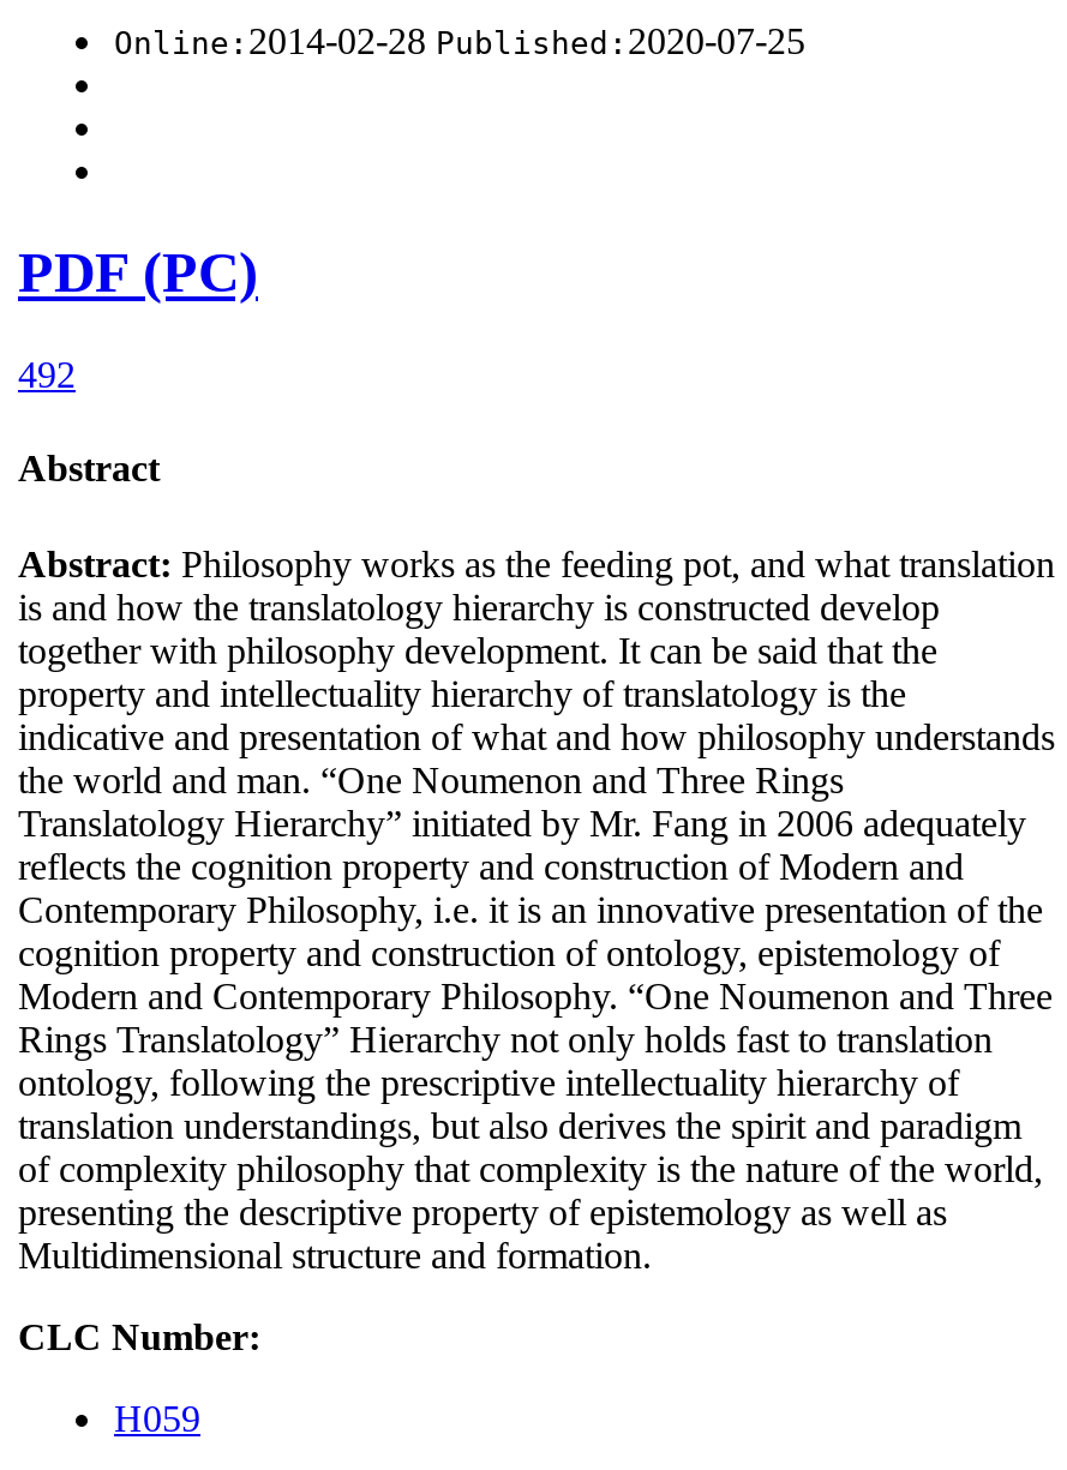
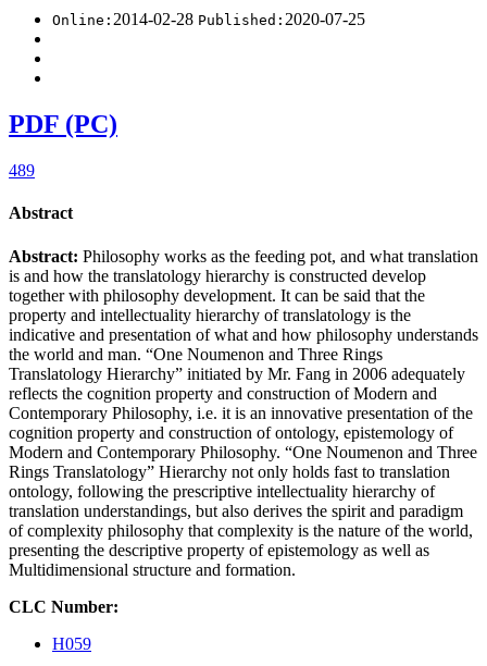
[18,354,76,395] 492 -> [9,161,35,180] 489

